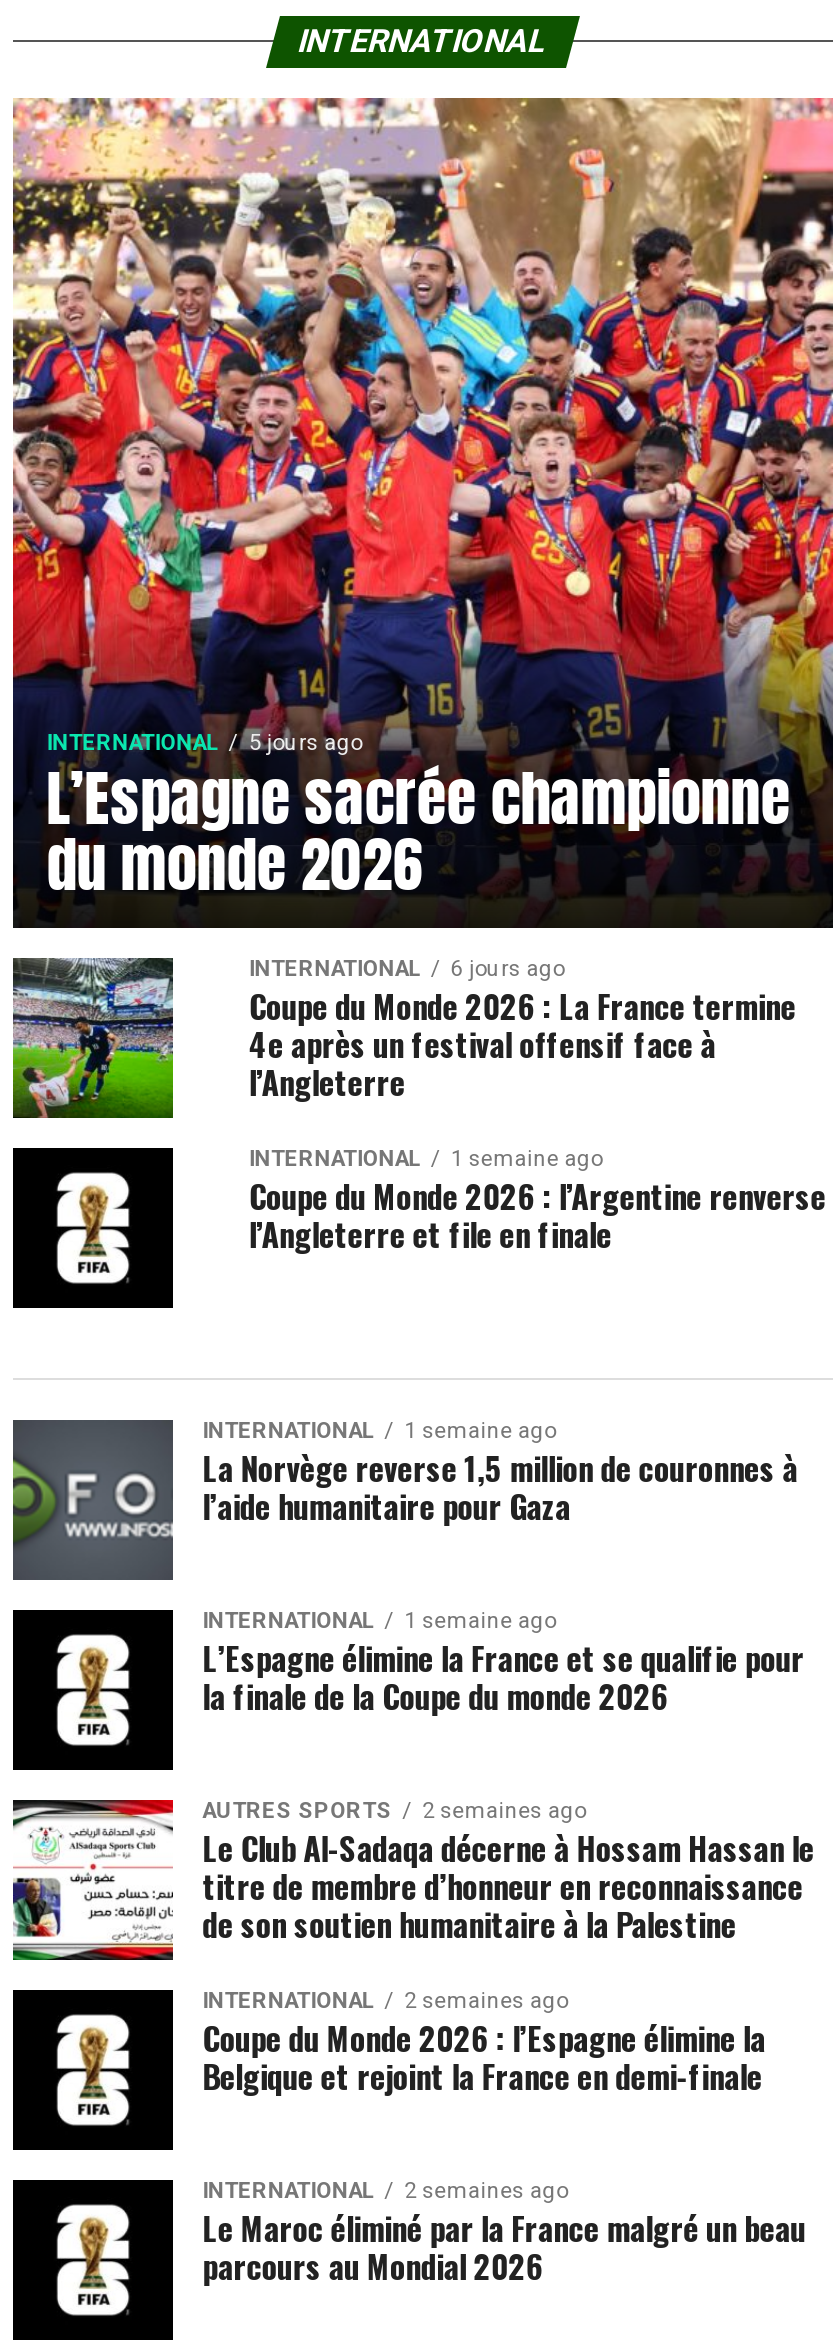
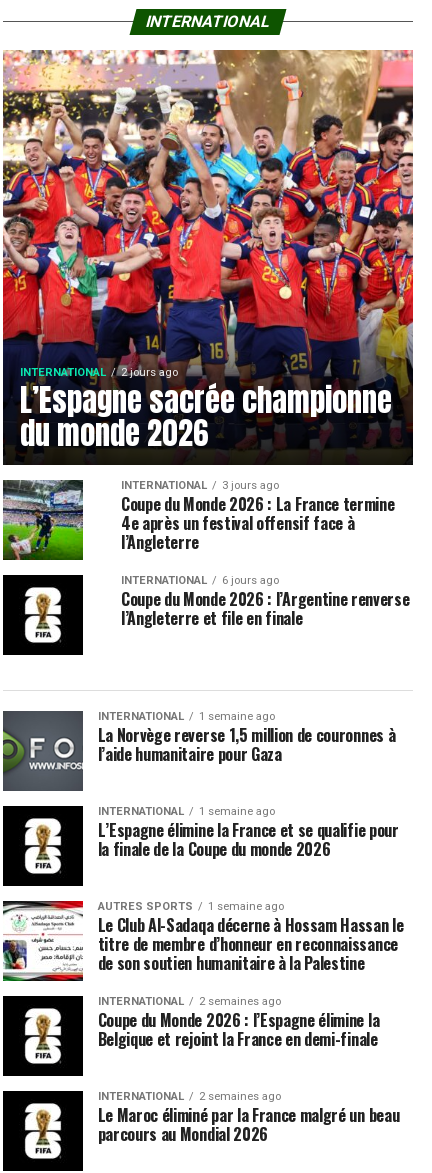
[47,730,363,756] INTERNATIONAL 5 jours ago -> [20,366,178,379] INTERNATIONAL 2 jours ago
[249,956,565,982] INTERNATIONAL 6 jours ago -> [121,479,279,492] INTERNATIONAL 3 jours ago
[249,1146,603,1172] INTERNATIONAL 1 semaine ago -> [121,574,279,587] INTERNATIONAL 6 jours ago
[202,1798,586,1824] AUTRES SPORTS 2 semaines ago -> [98,900,284,913] AUTRES SPORTS 1 semaine ago

